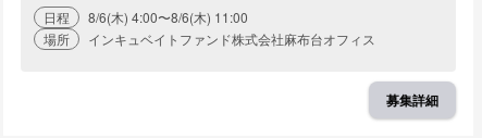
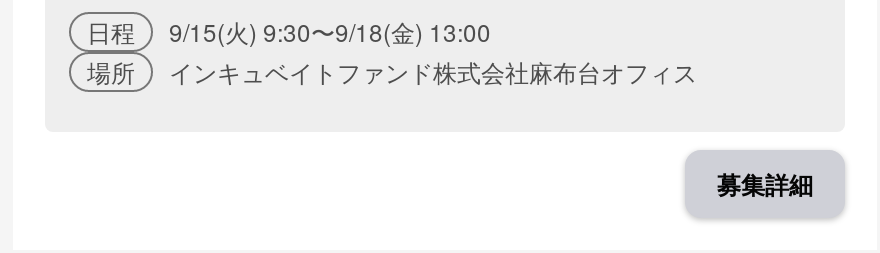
[44,8,248,26] 日程 8/6(木) 4:00〜8/6(木) 11:00 -> [87,14,491,48] 日程 9/15(火) 9:30〜9/18(金) 13:00

